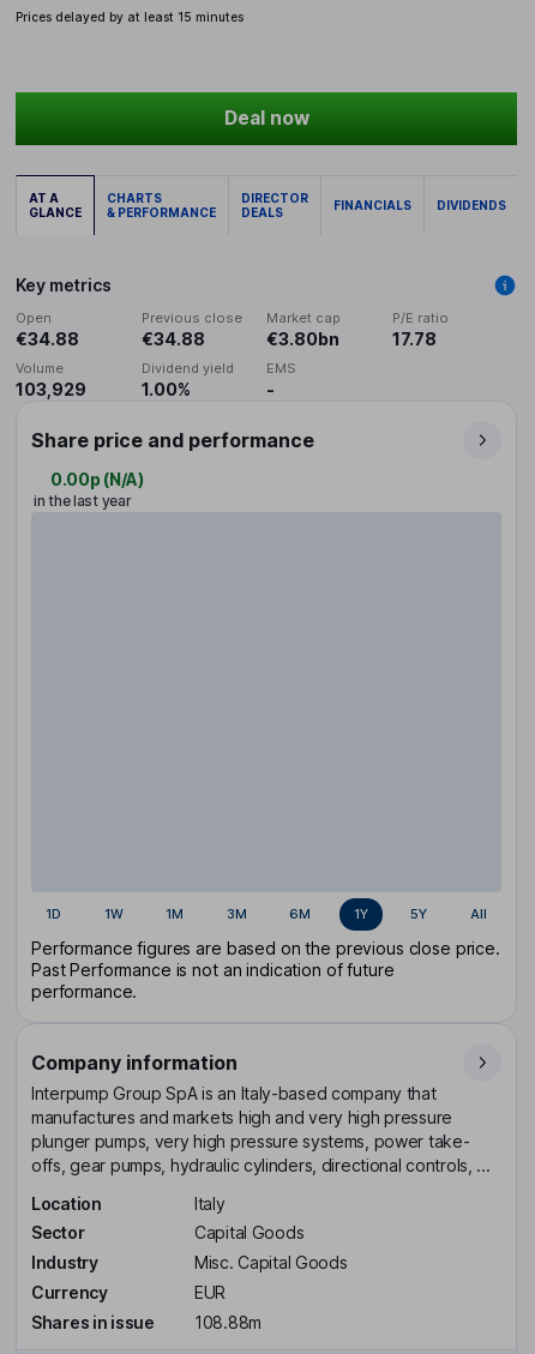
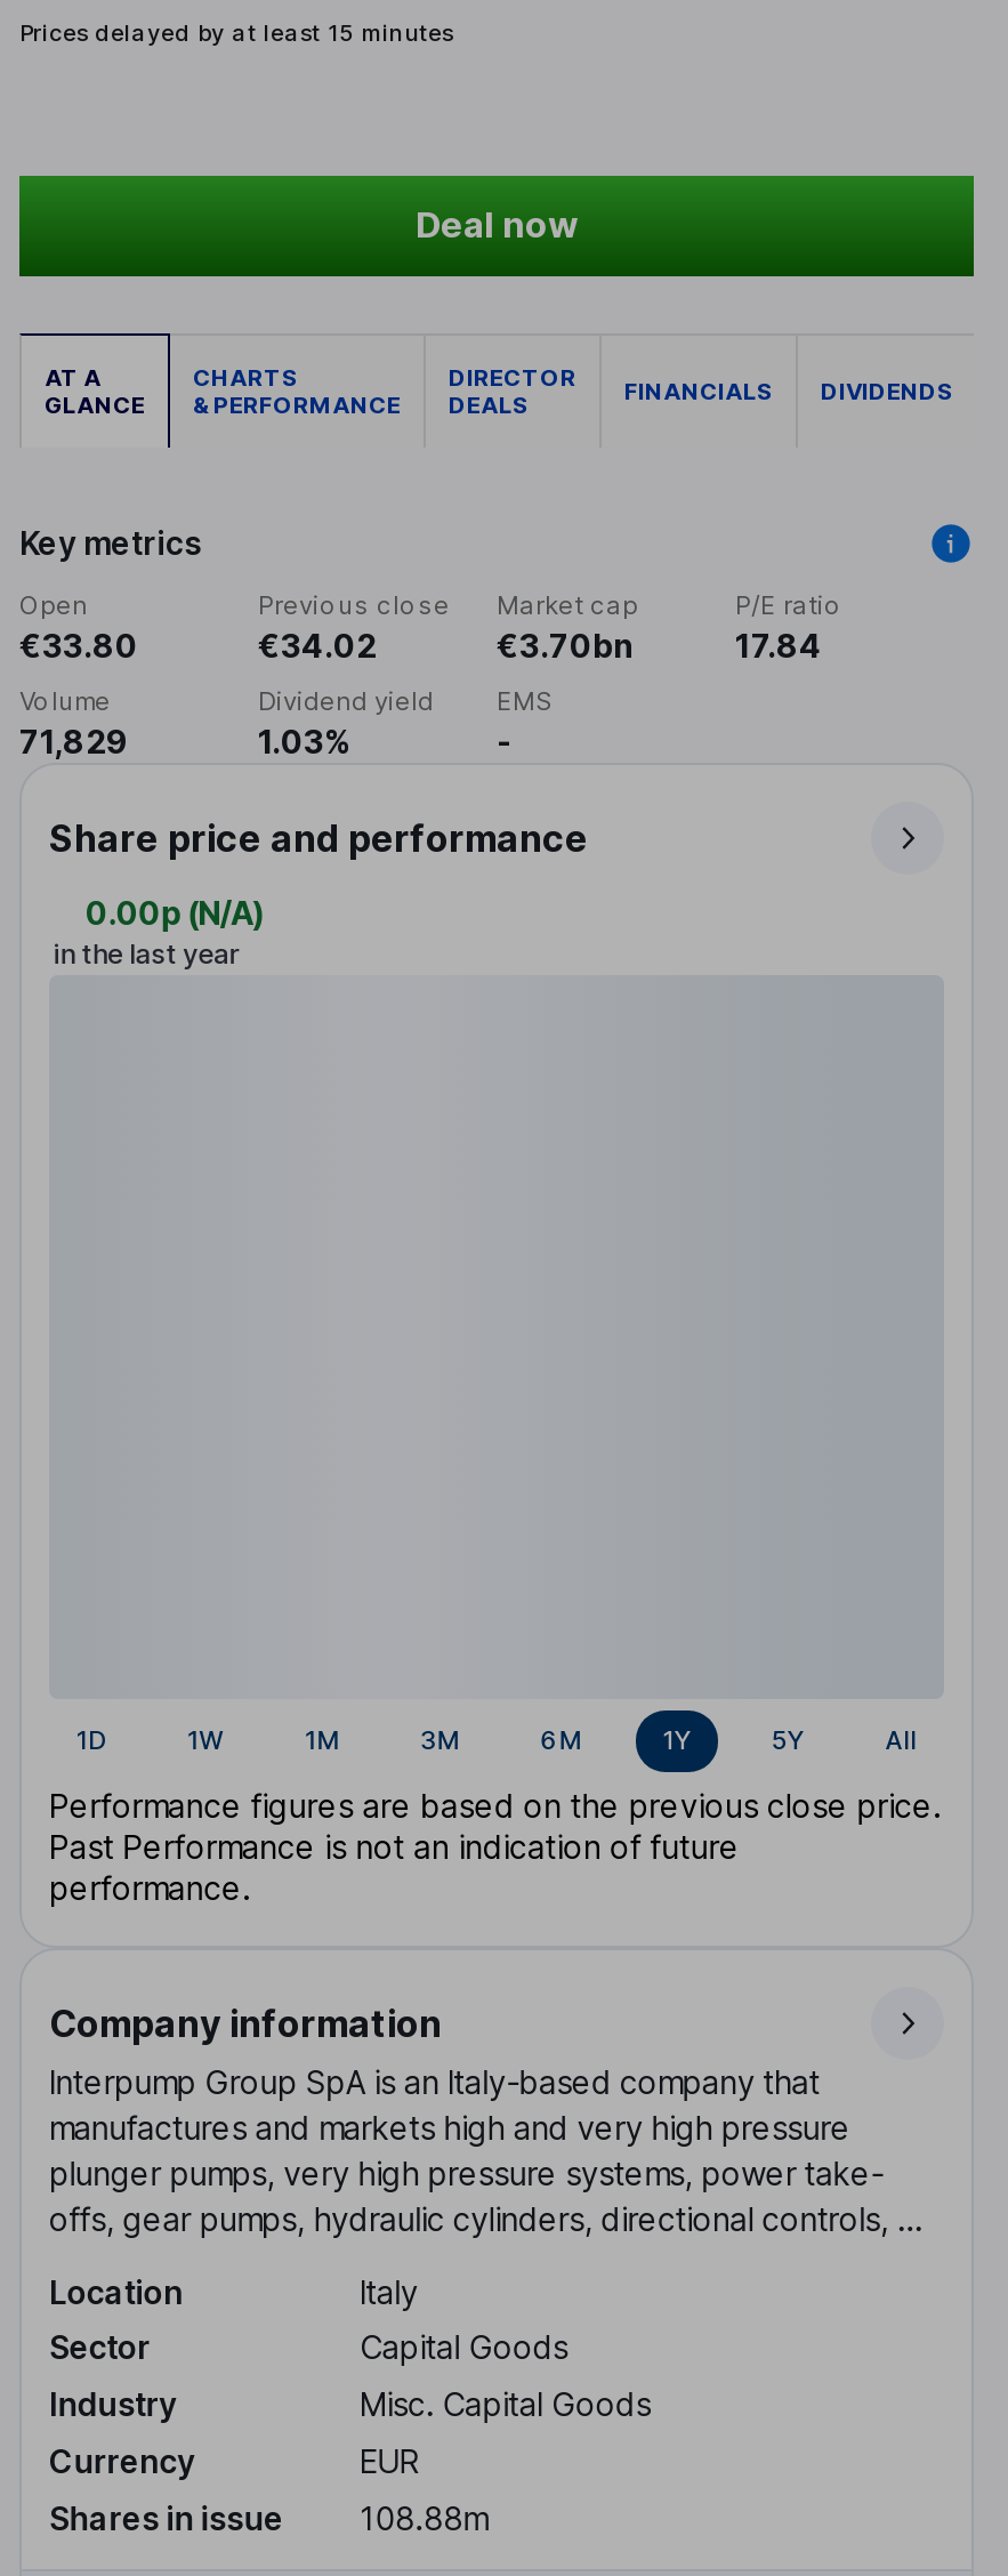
[16,328,79,349] €34.88 -> [19,625,138,664] €33.80
[141,328,205,349] €34.88 -> [258,625,377,664] €34.02
[266,328,339,349] €3.80bn -> [497,625,634,664] €3.70bn
[392,328,436,349] 17.78 -> [735,625,822,664] 17.84
[16,378,86,399] 103,929 -> [19,721,129,760] 71,829
[141,378,190,399] 1.00% -> [258,721,349,760] 1.03%

